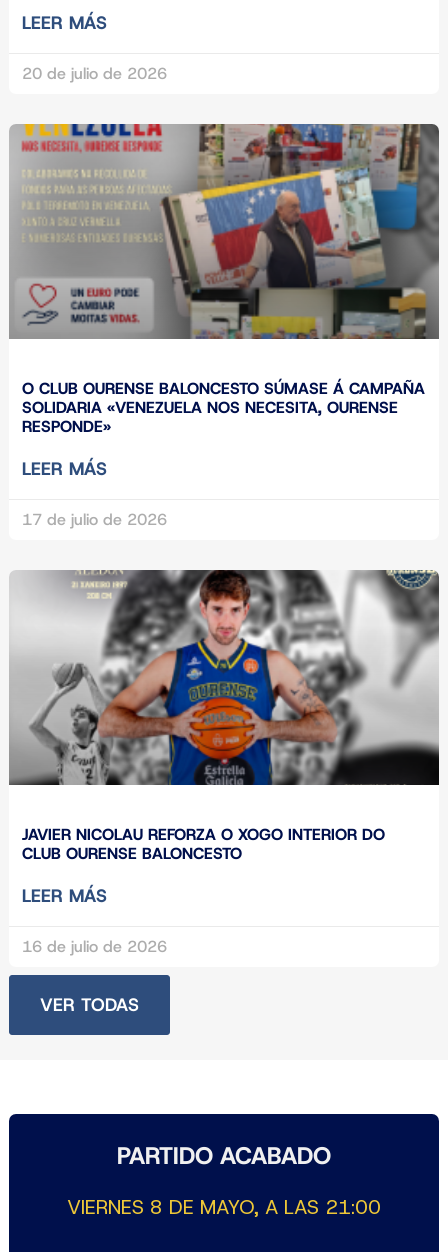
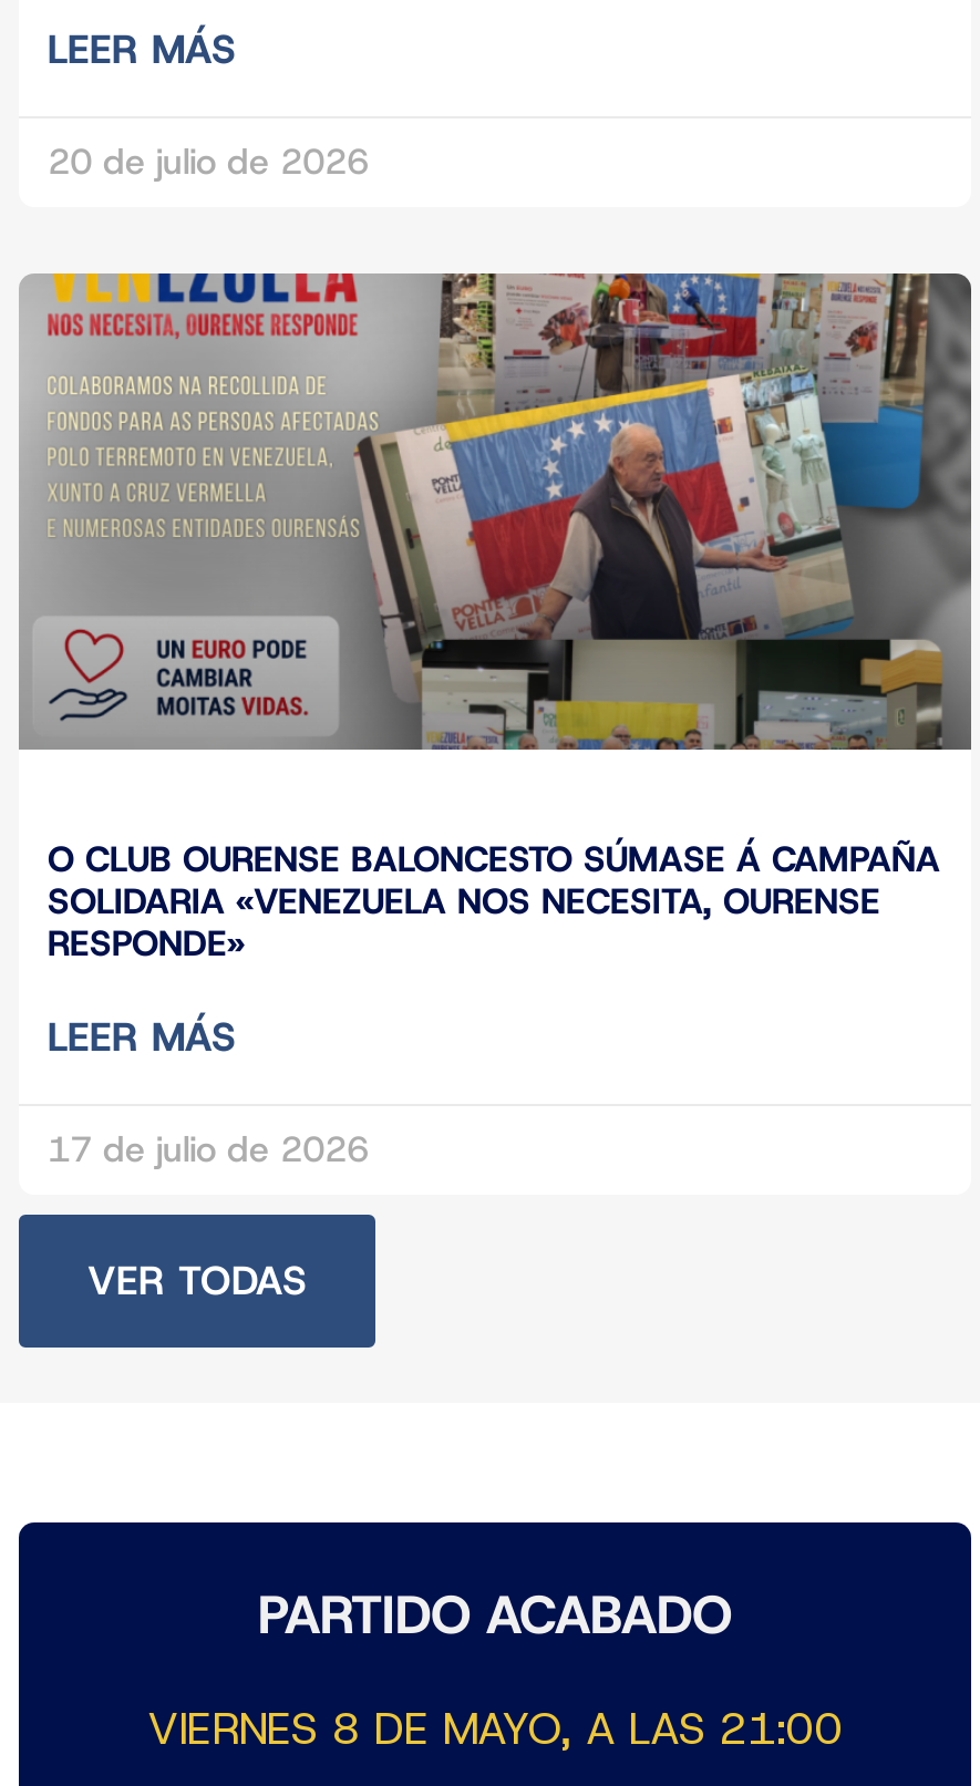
[8,550,439,957] [image] | JAVIER NICOLAU REFORZA O XOGO INTERIOR DO | CLUB OURENSE BALONCESTO | LEER MÁS | 16 de julio de 2026 -> none

